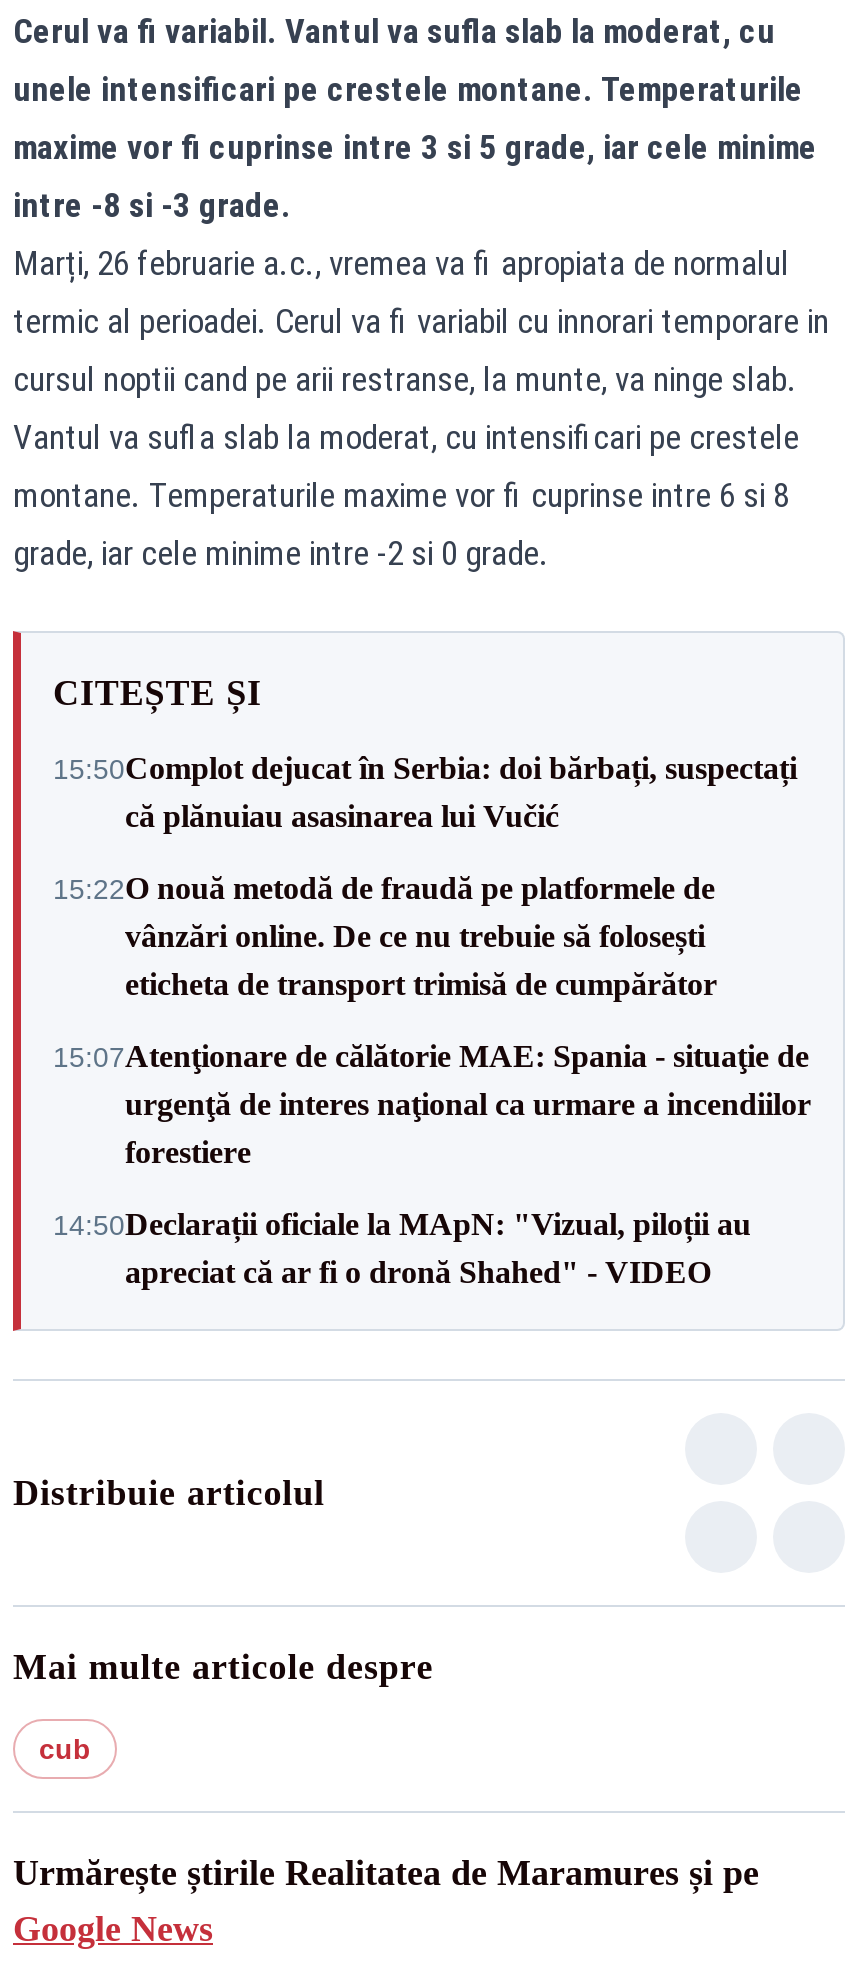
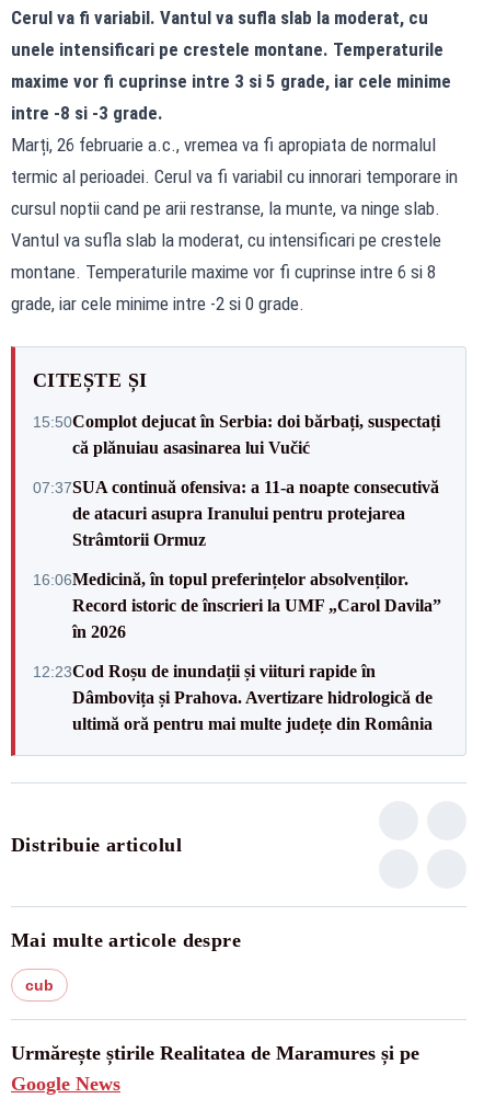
[53,870,717,1000] 15:22O nouă metodă de fraudă pe platformele de | vânzări online. De ce nu trebuie să folosești | eticheta de transport trimisă de cumpărător -> [33,477,439,548] 07:37SUA continuă ofensiva: a 11-a noapte consecutivă | de atacuri asupra Iranului pentru protejarea | Strâmtorii Ormuz
[53,1038,811,1168] 15:07Atenţionare de călătorie MAE: Spania - situaţie de | urgenţă de interes naţional ca urmare a incendiilor | forestiere -> [33,569,441,640] 16:06Medicină, în topul preferințelor absolvenților. | Record istoric de înscrieri la UMF „Carol Davila” | în 2026
[53,1206,751,1288] 14:50Declarații oficiale la MApN: "Vizual, piloții au | apreciat că ar fi o dronă Shahed" - VIDEO -> [33,661,433,733] 12:23Cod Roșu de inundații și viituri rapide în | Dâmbovița și Prahova. Avertizare hidrologică de | ultimă oră pentru mai multe județe din România

